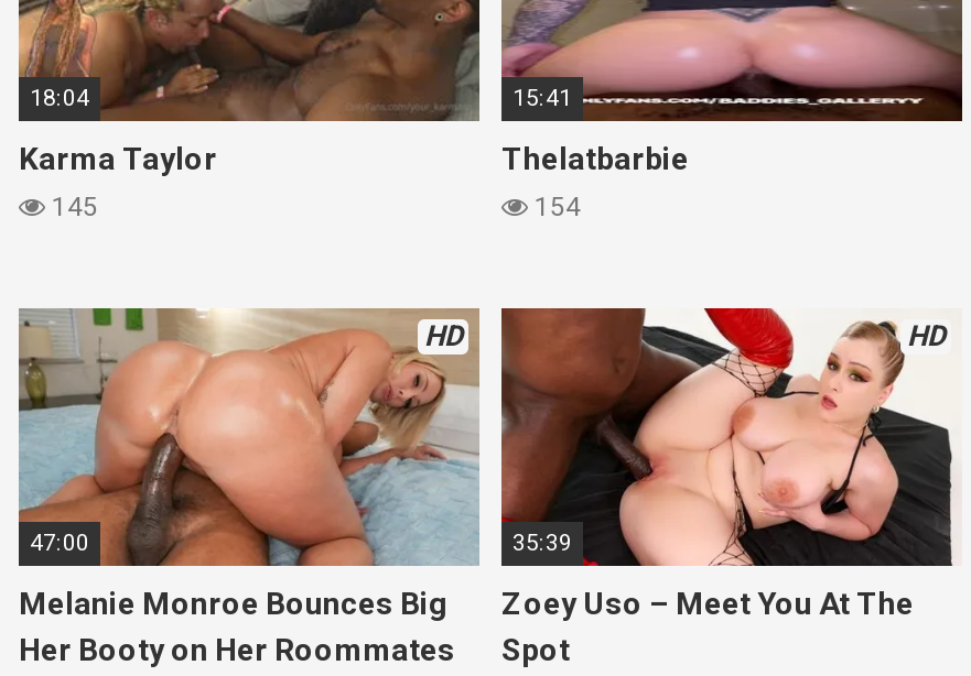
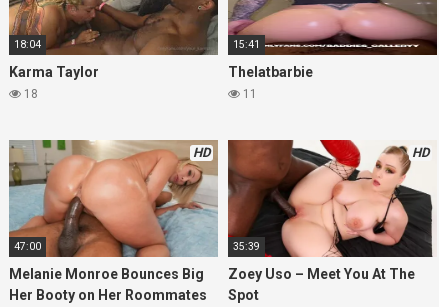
[45,192,98,223] 145 -> [21,87,38,101] 18
[528,192,581,223] 154 -> [240,87,257,101] 11

